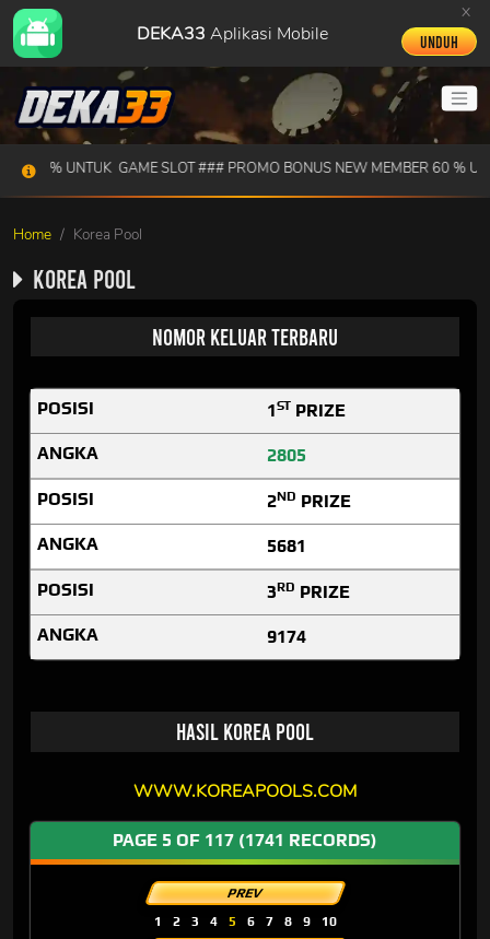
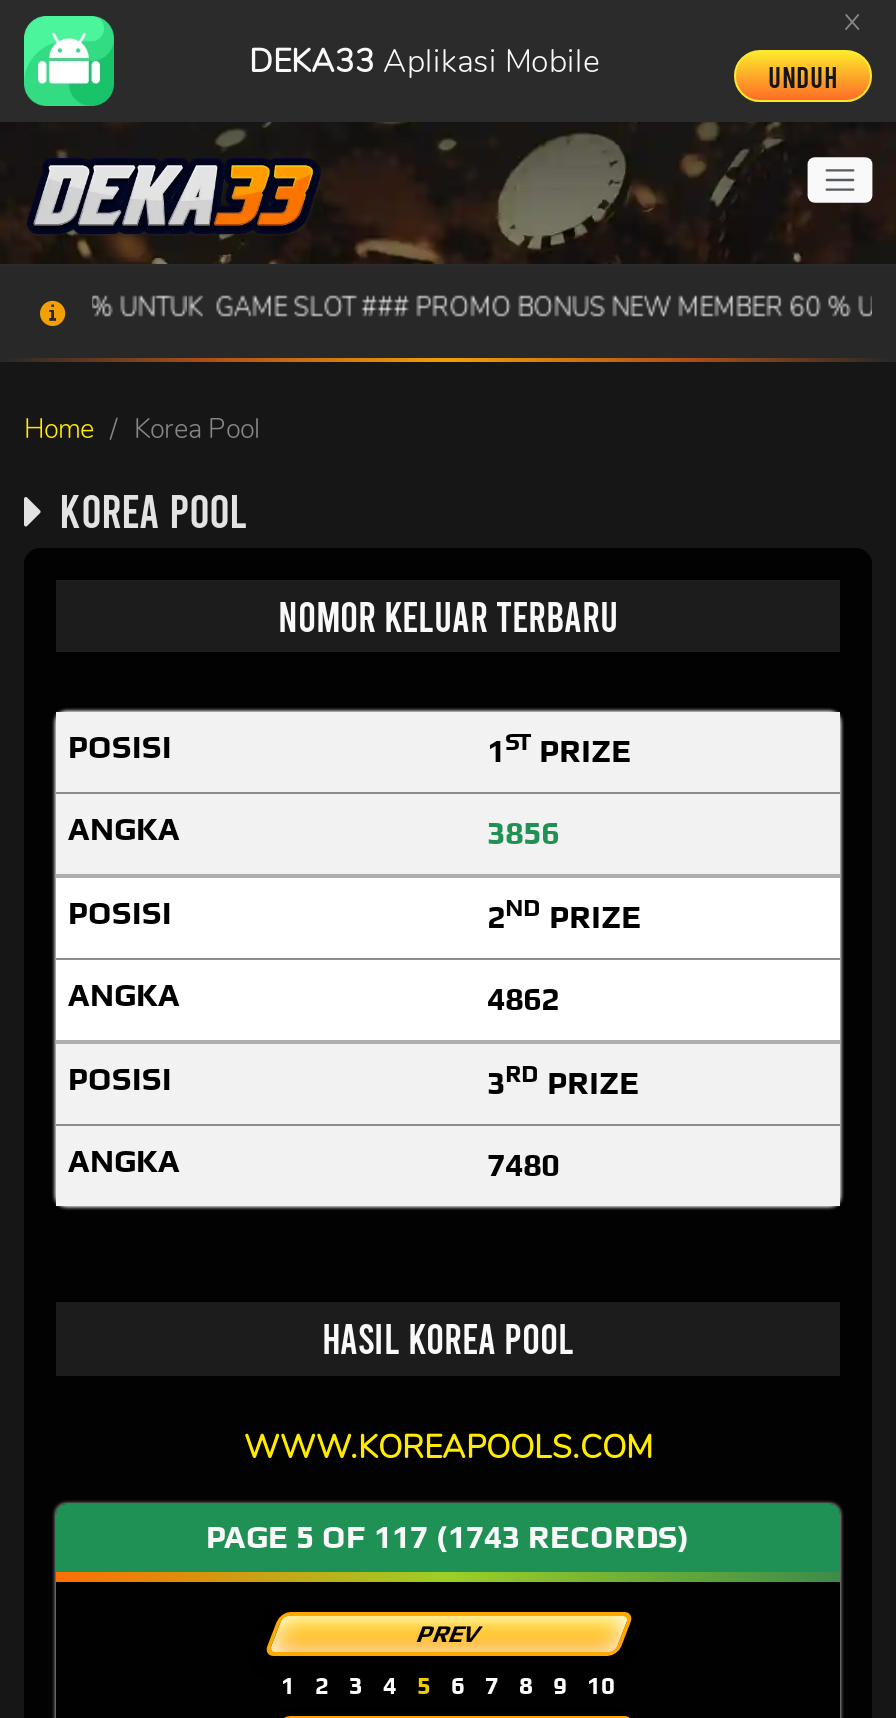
[266,445,306,466] 2805 -> [487,814,559,852] 3856
[266,536,306,557] 5681 -> [487,980,559,1018] 4862
[266,626,306,647] 9174 -> [487,1146,559,1184] 7480
[113,829,377,850] PAGE 5 OF 117 (1741 RECORDS) -> [206,1517,690,1555] PAGE 5 OF 117 (1743 RECORDS)

